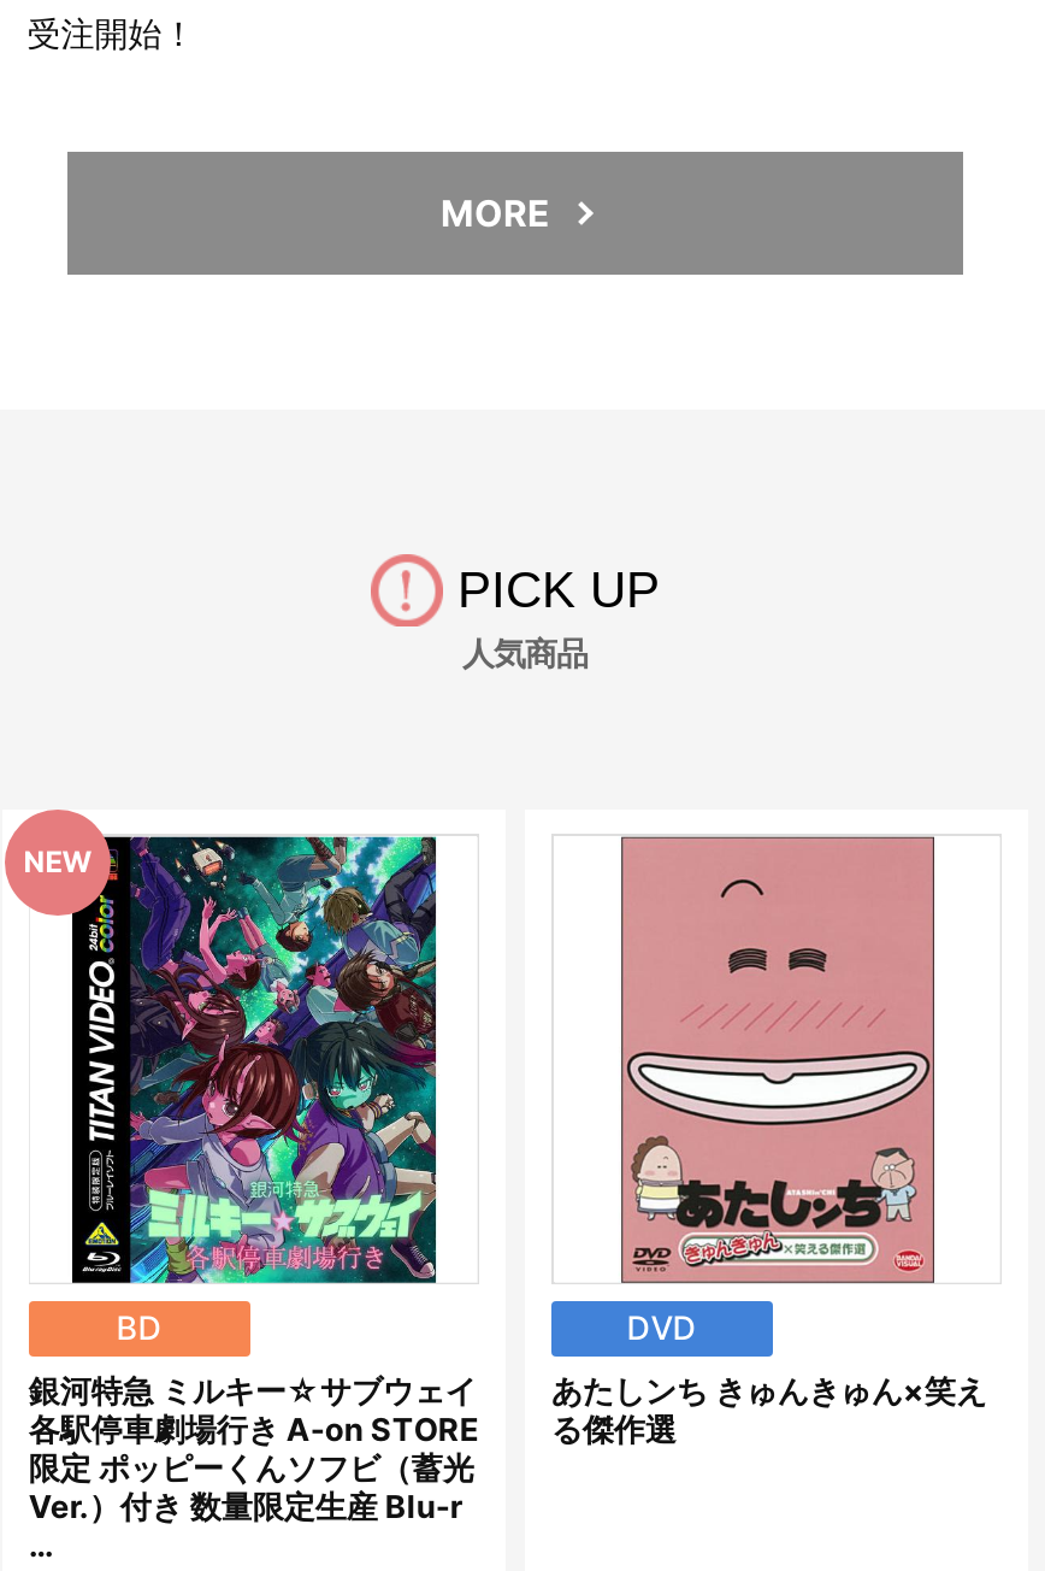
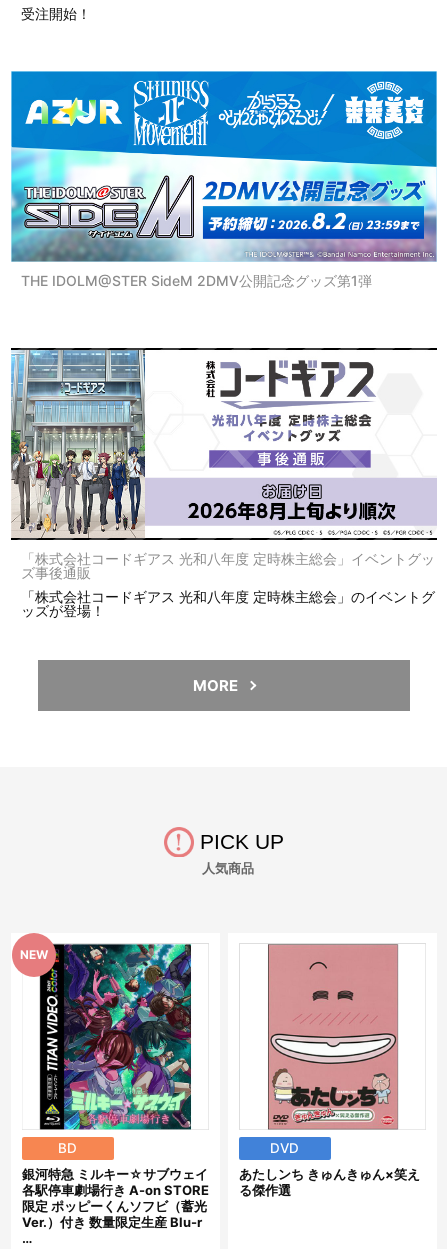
none -> [10,70,438,289] [image] | THE IDOLM@STER SideM 2DMV公開記念グッズ第1弾
none -> [10,347,438,619] [image] | 「株式会社コードギアス 光和八年度 定時株主総会」イベントグッ | ズ事後通販 | 「株式会社コードギアス 光和八年度 定時株主総会」のイベントグ | ッズが登場！

